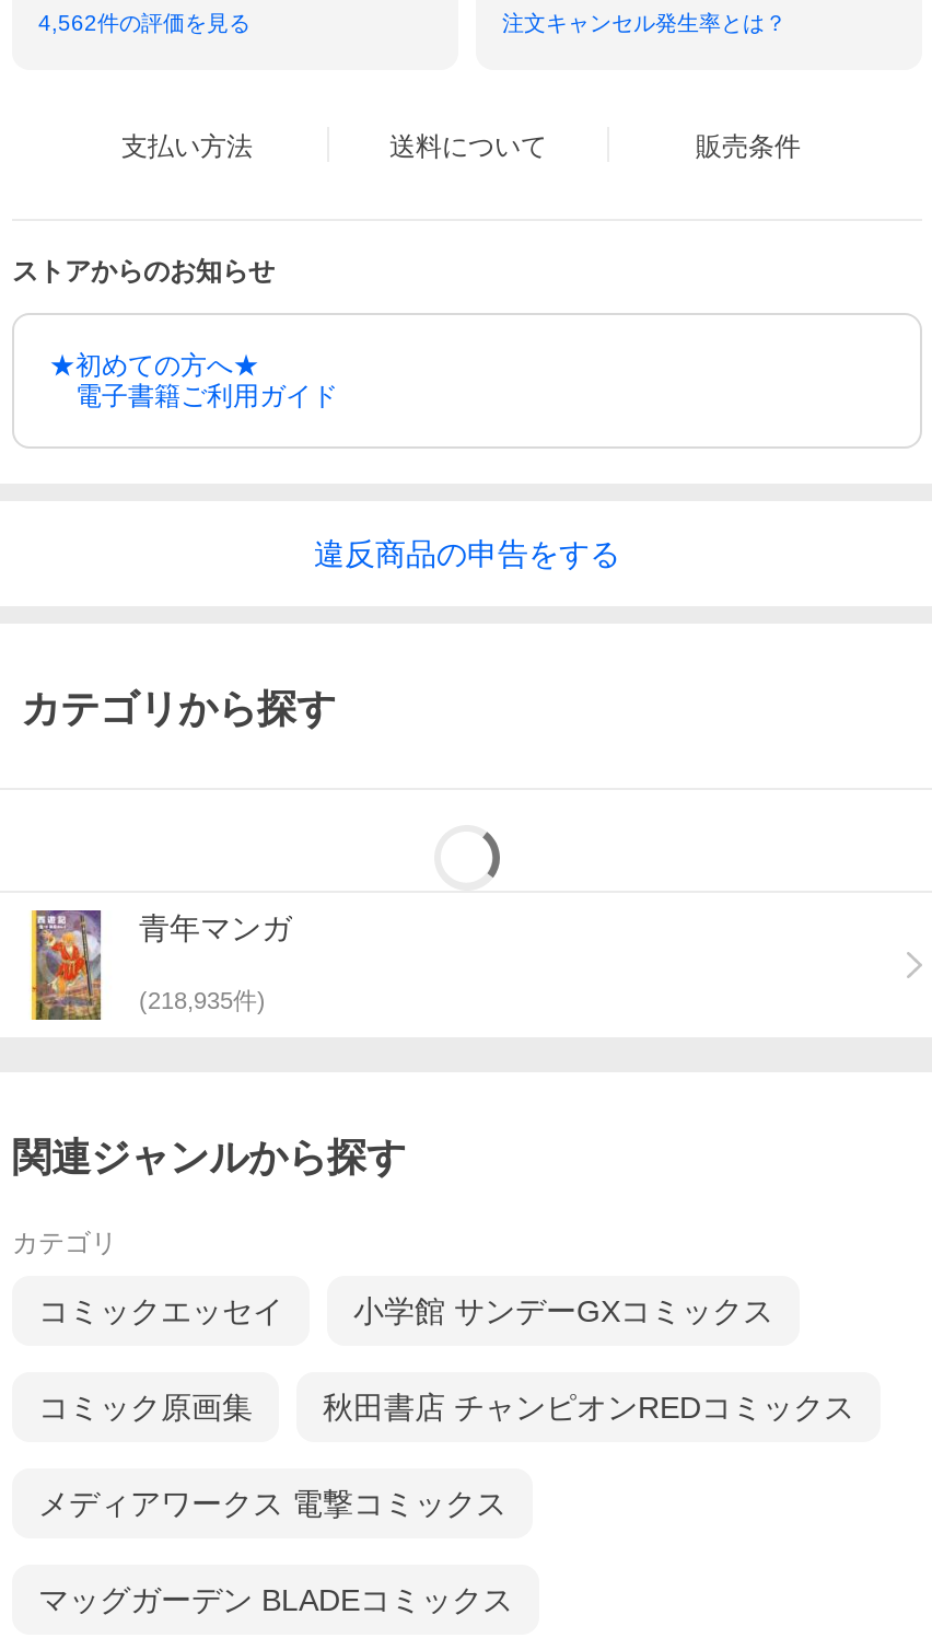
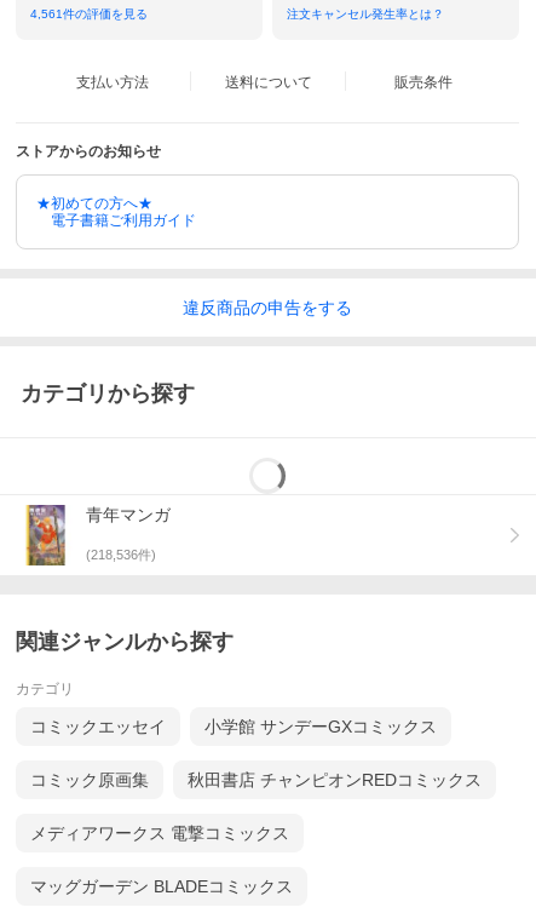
[38,11,251,35] 4,562件の評価を見る -> [30,7,148,21] 4,561件の評価を見る
[139,987,266,1014] (218,935件) -> [86,548,156,562] (218,536件)

